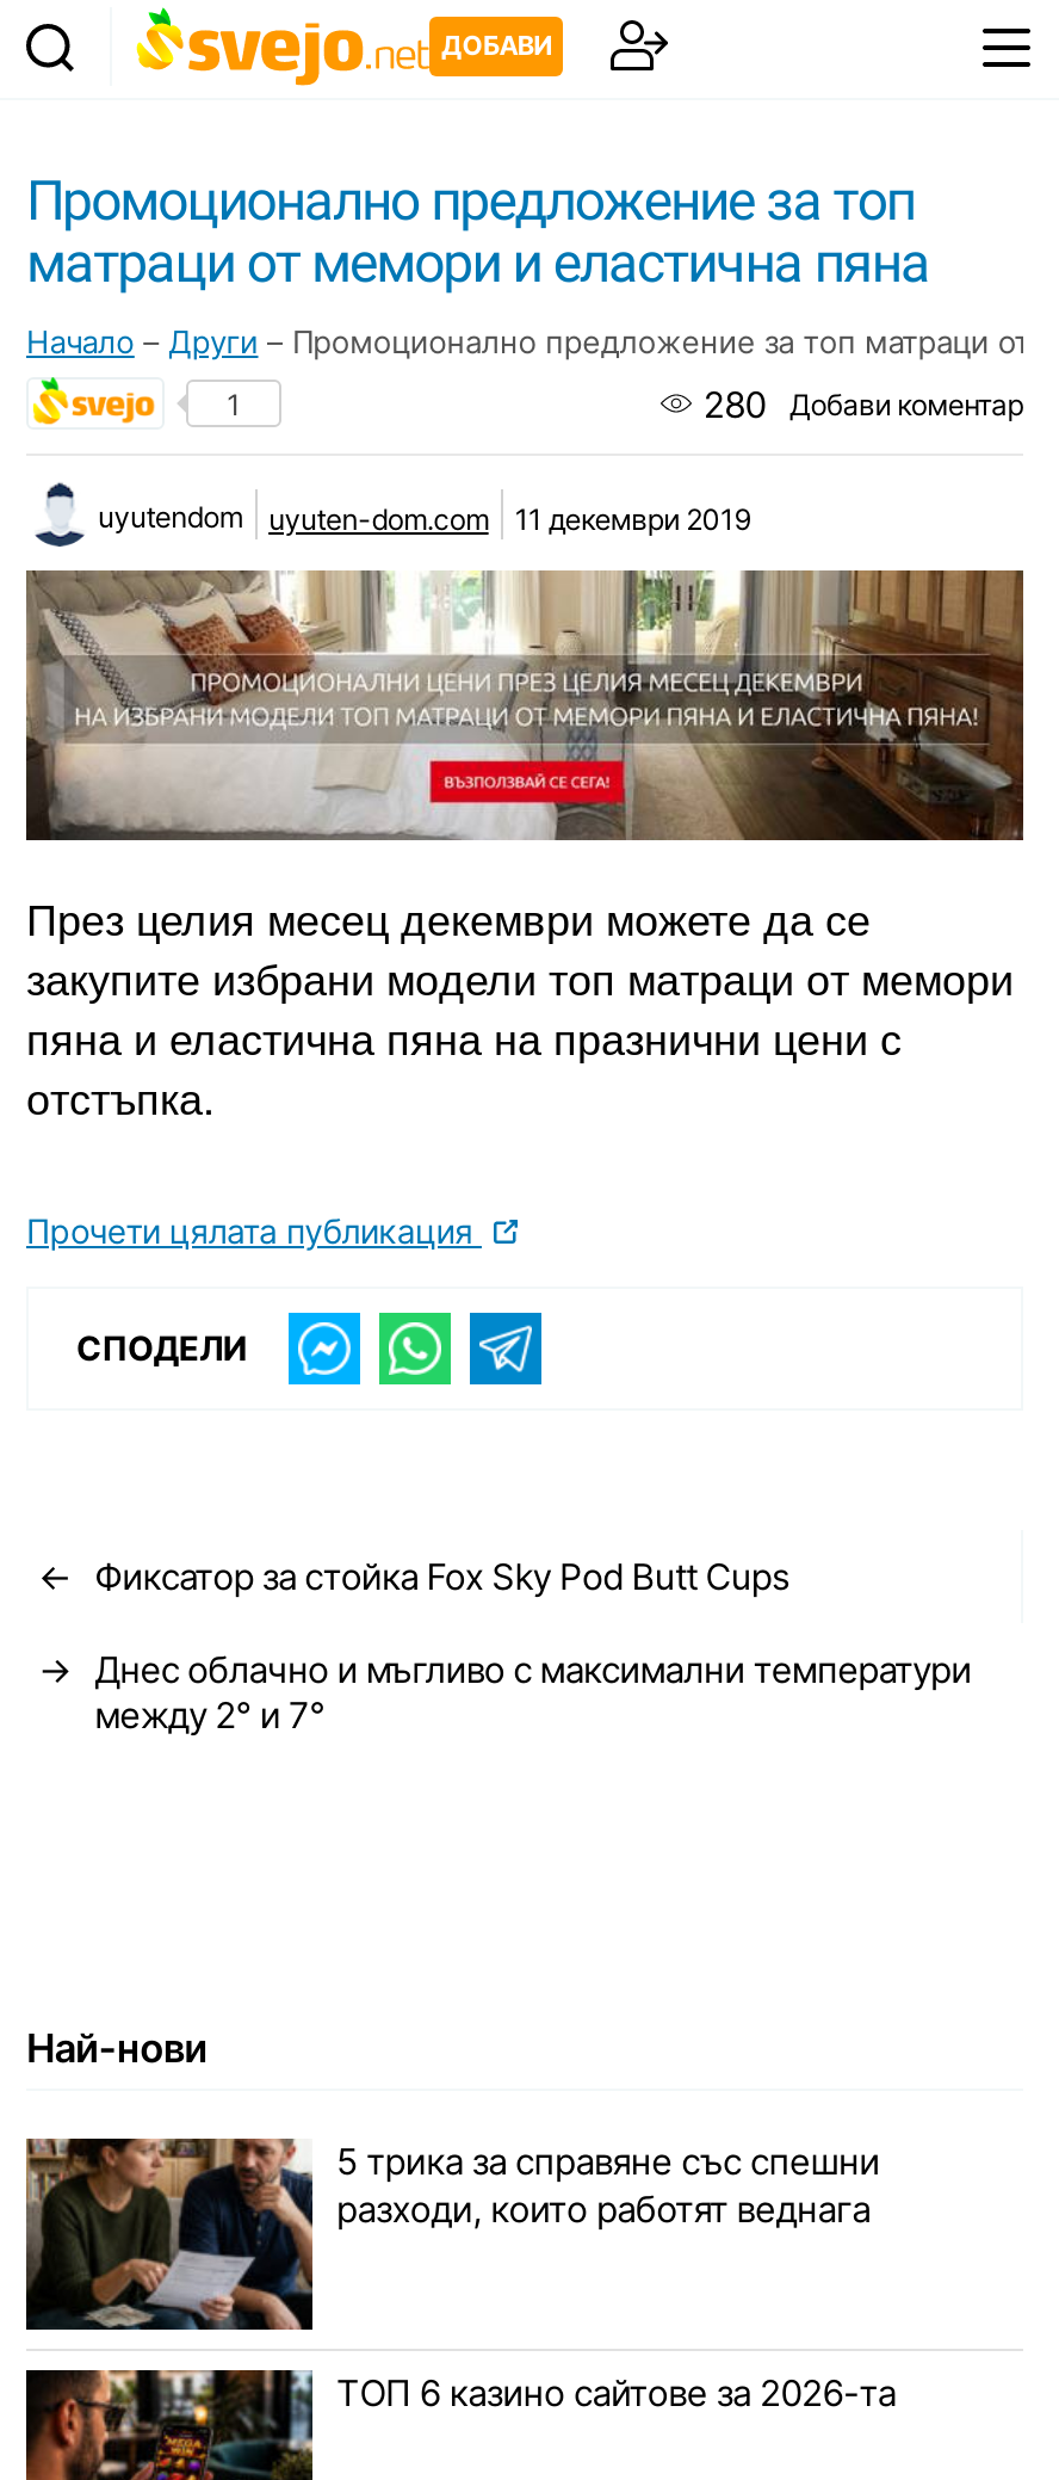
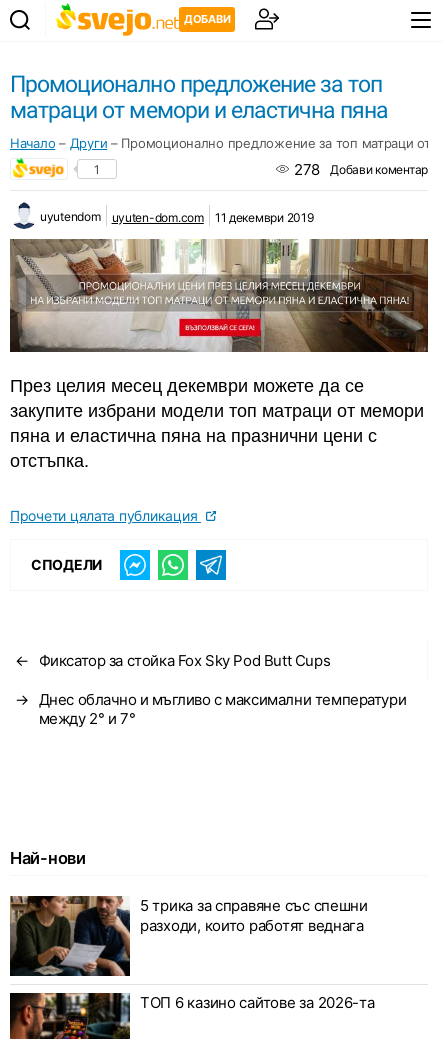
[703,381,1023,426] 280 Добави коментар -> [294,160,428,179] 278 Добави коментар

